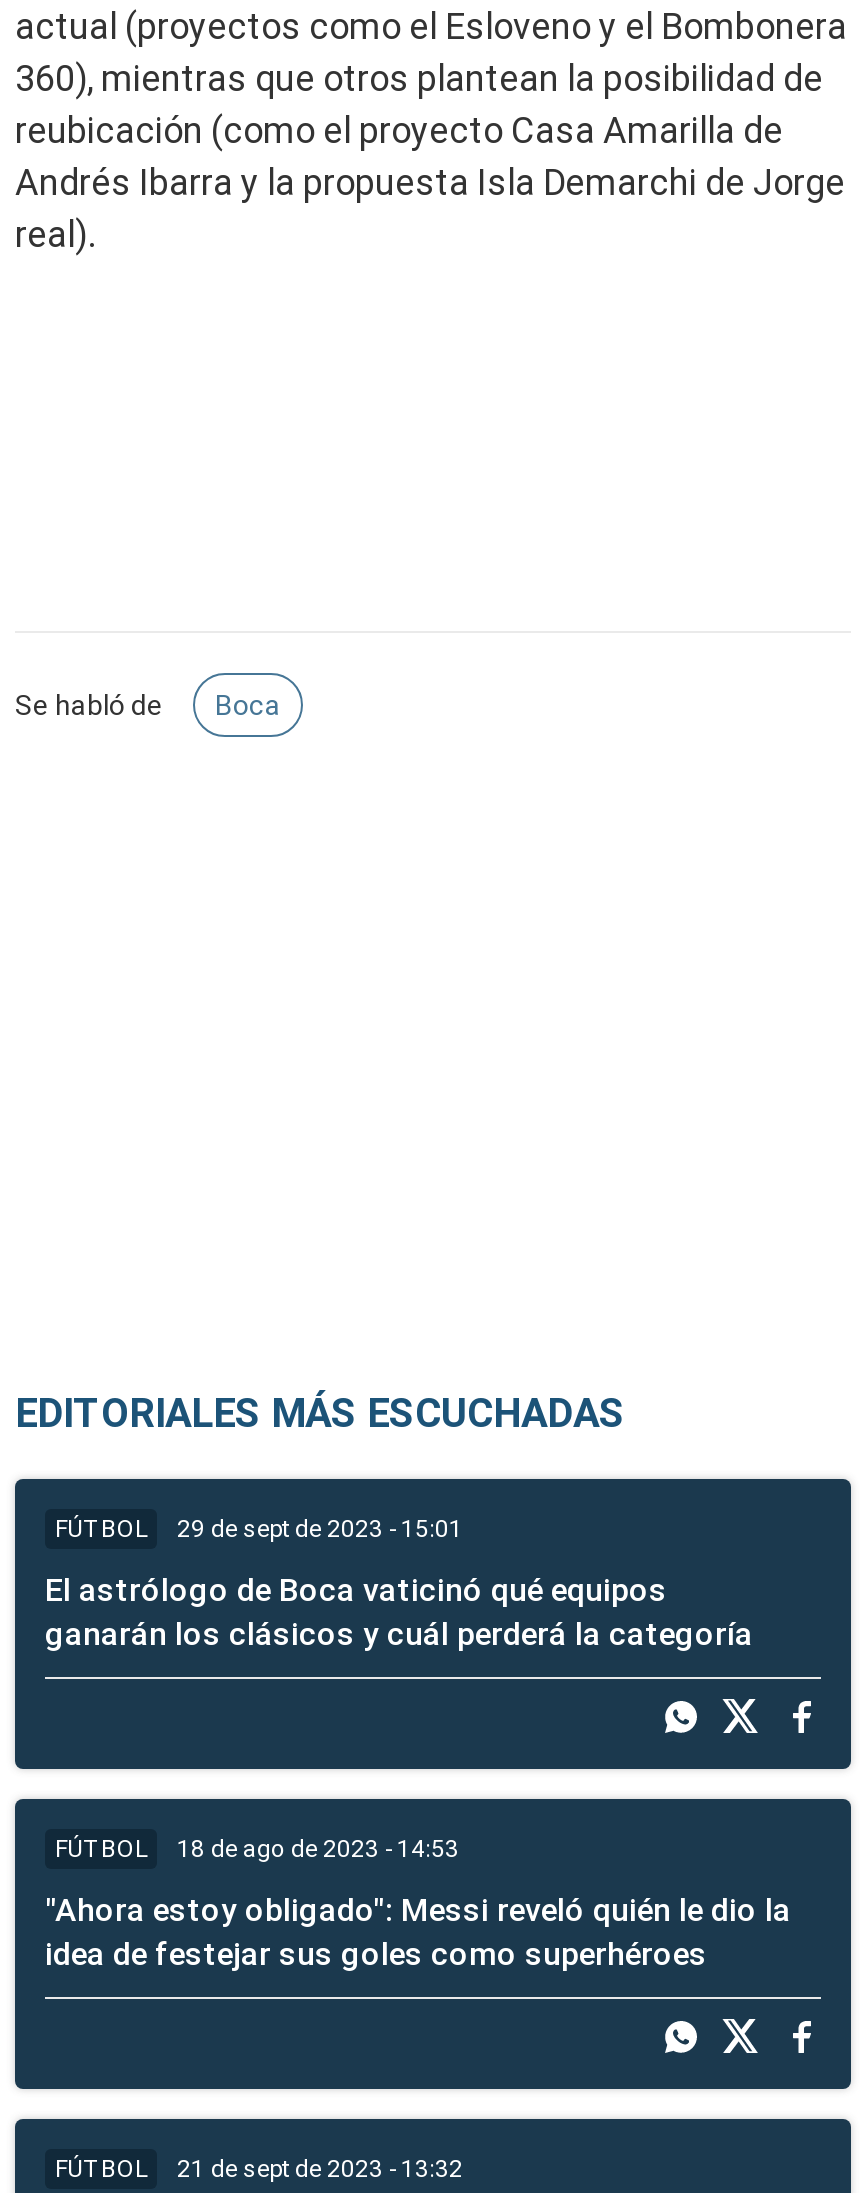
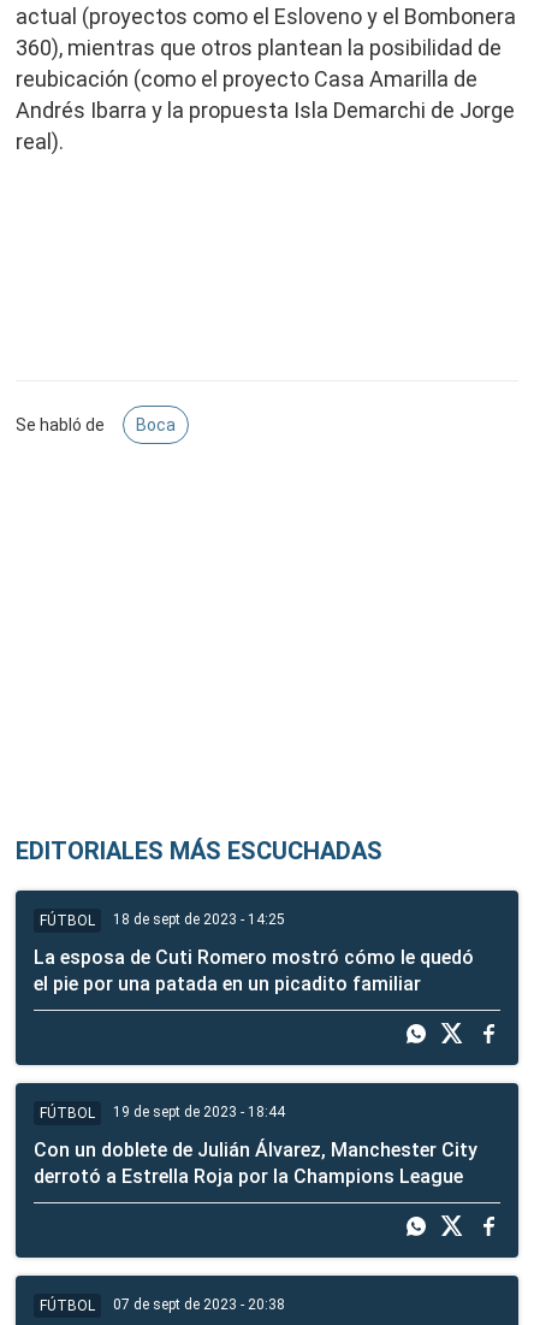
[55,1515,463,1544] FÚTBOL 29 de sept de 2023 - 15:01 -> [40,911,285,929] FÚTBOL 18 de sept de 2023 - 14:25
[45,1572,753,1654] El astrólogo de Boca vaticinó qué equipos | ganarán los clásicos y cuál perderá la categoría -> [34,946,474,995] La esposa de Cuti Romero mostró cómo le quedó | el pie por una patada en un picadito familiar
[55,1835,459,1864] FÚTBOL 18 de ago de 2023 - 14:53 -> [40,1104,285,1121] FÚTBOL 19 de sept de 2023 - 18:44
[45,1892,791,1974] "Ahora estoy obligado": Messi reveló quién le dio la | idea de festejar sus goles como superhéroes -> [34,1138,477,1188] Con un doblete de Julián Álvarez, Manchester City | derrotó a Estrella Roja por la Champions League
[55,2155,463,2184] FÚTBOL 21 de sept de 2023 - 13:32 -> [40,1296,285,1314] FÚTBOL 07 de sept de 2023 - 20:38

